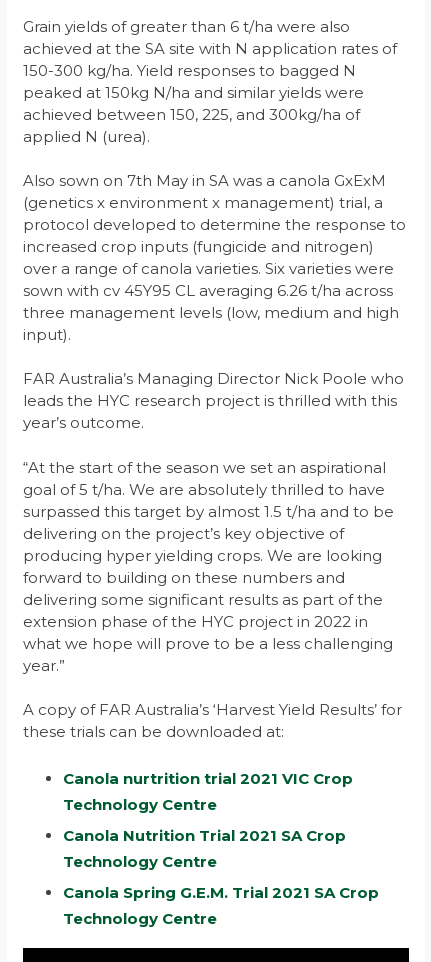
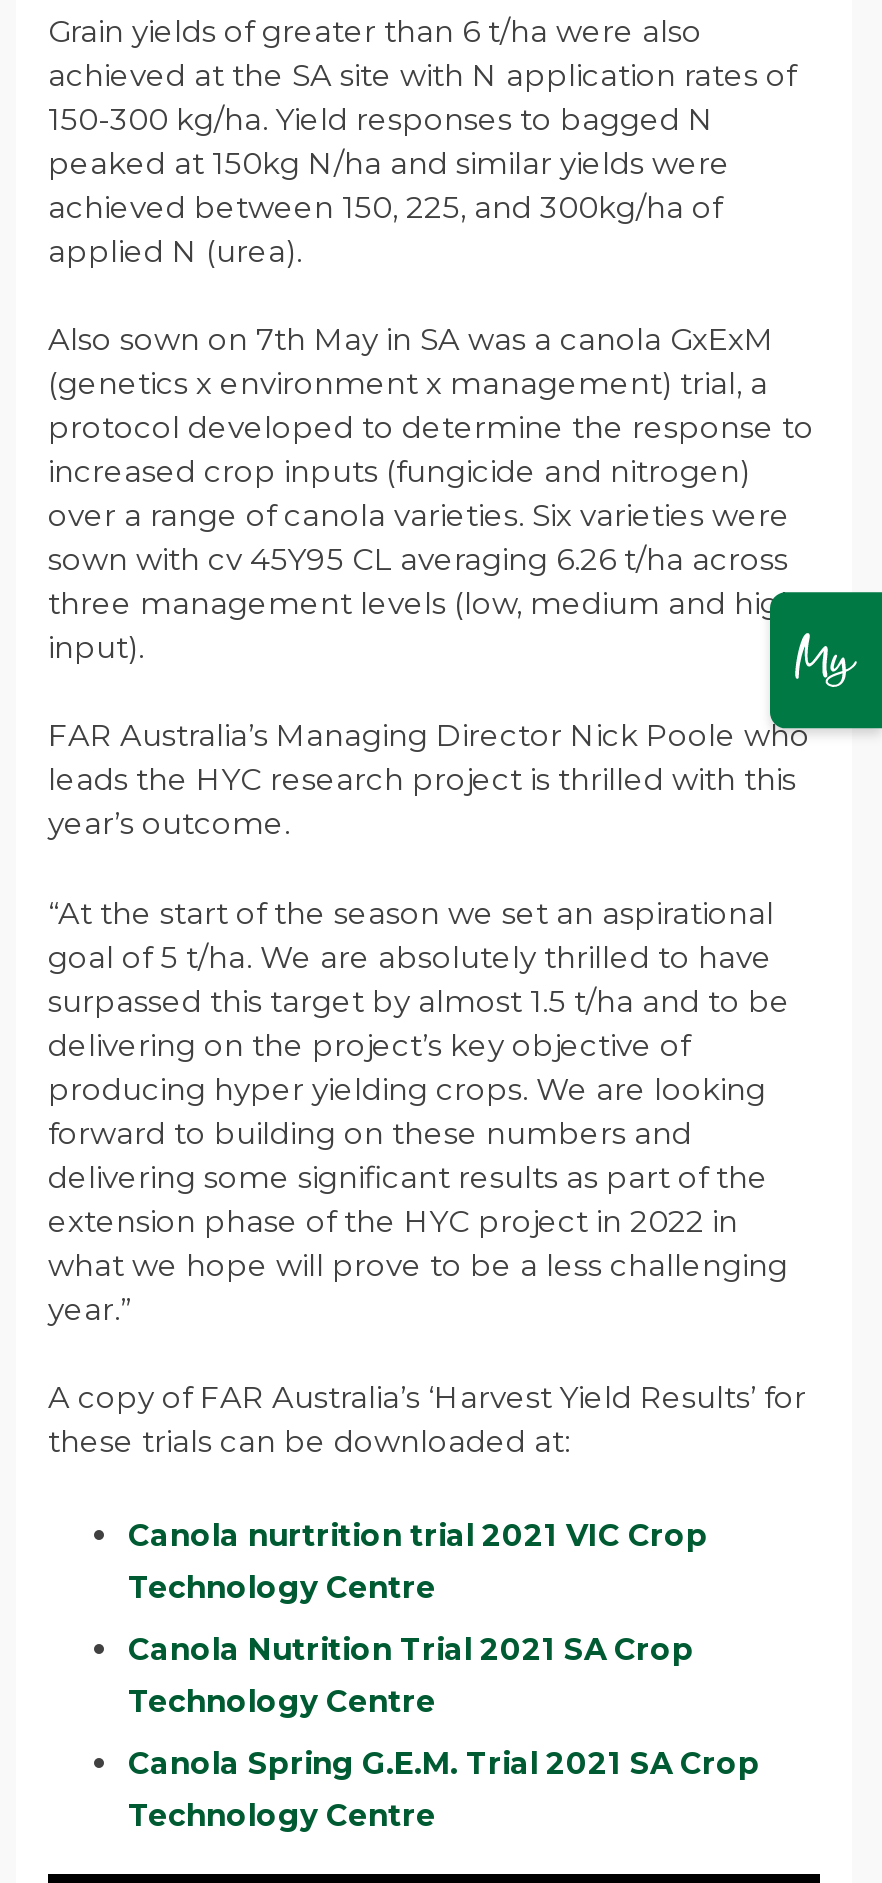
none -> [768,590,876,732] [image]

